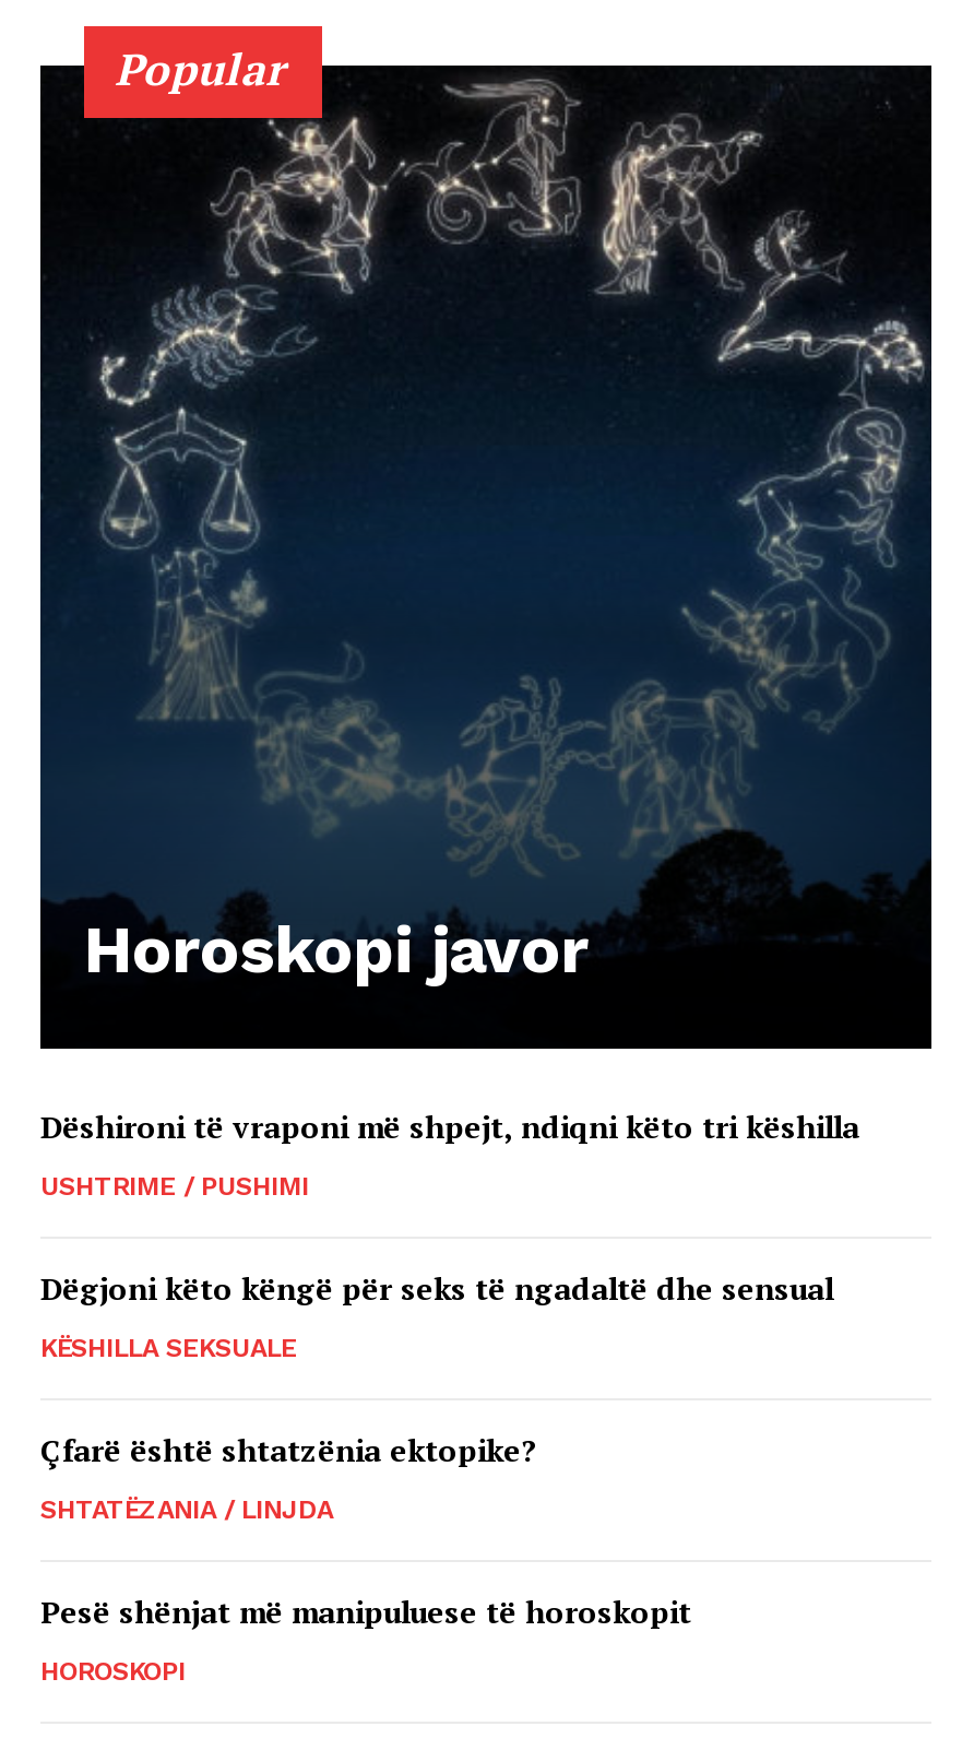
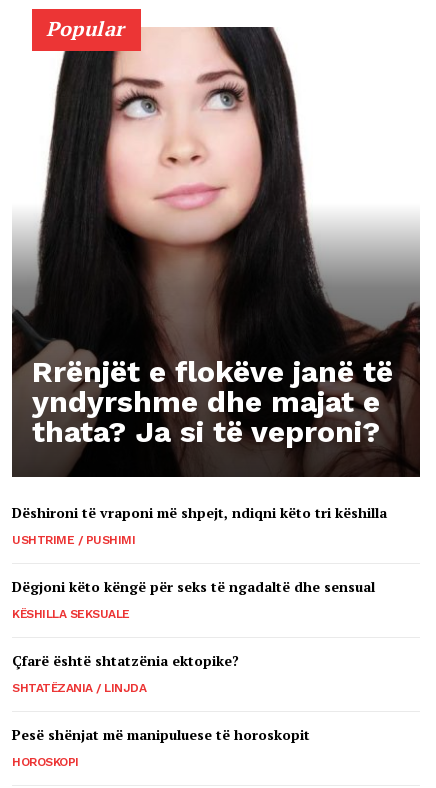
[38,63,934,1049] [image] | Horoskopi javor -> [12,26,421,477] [image] | Rrënjët e flokëve janë të | yndyrshme dhe majat e | thata? Ja si të veproni?

